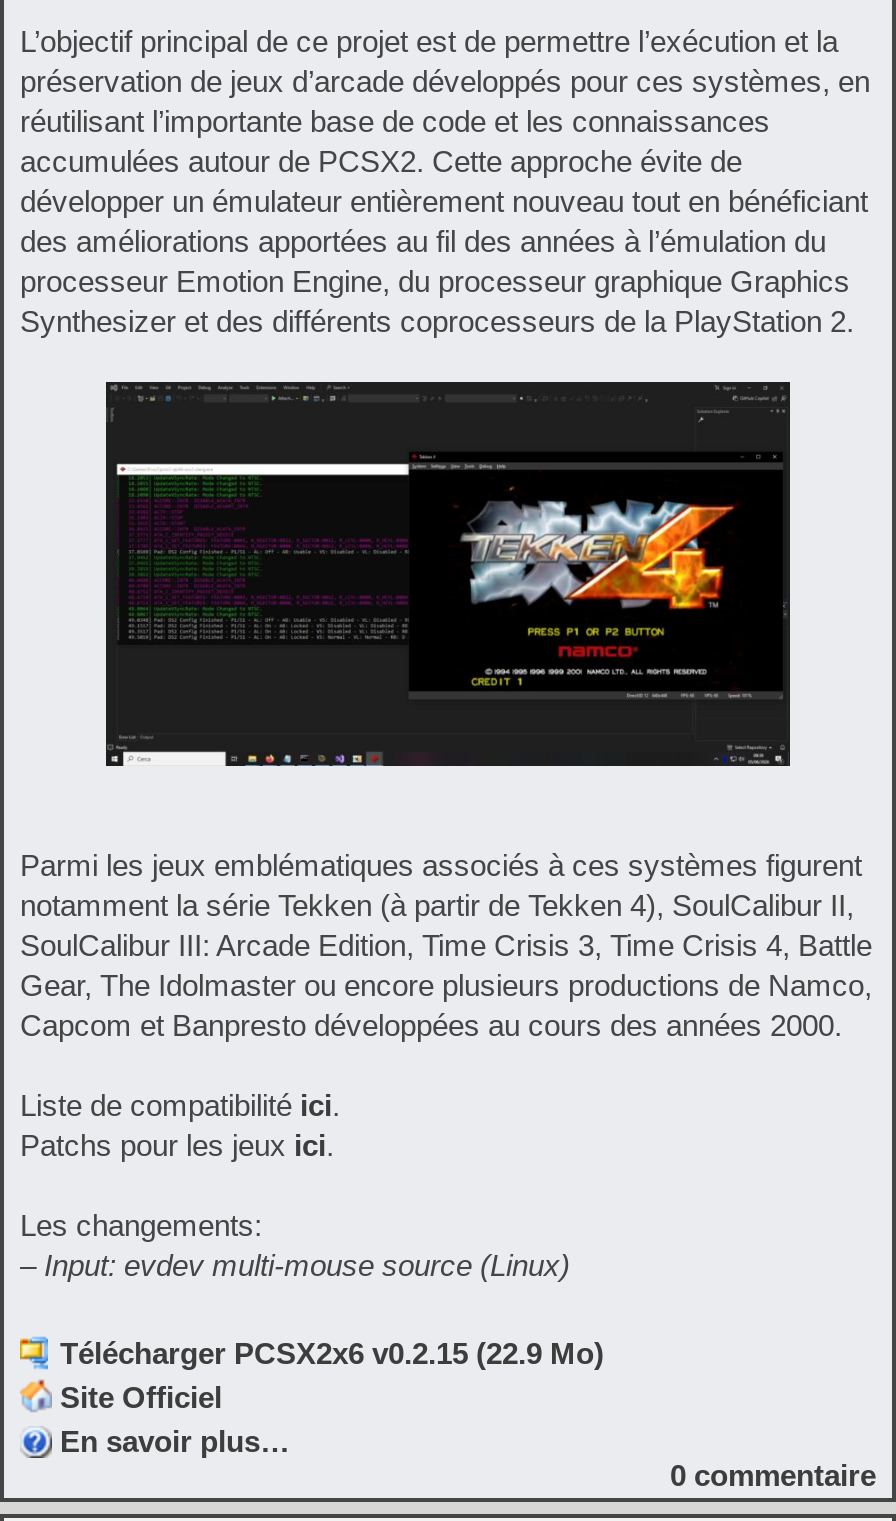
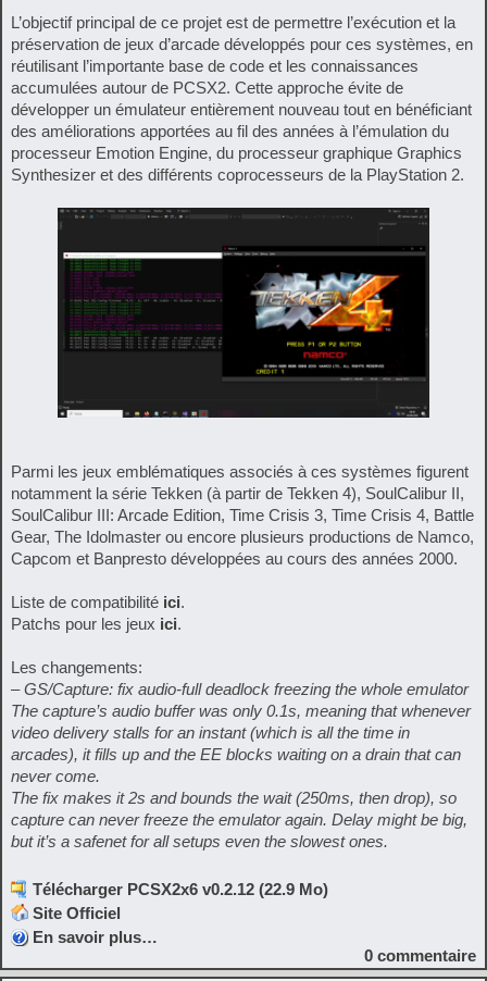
[20,1249,570,1283] – Input: evdev multi-mouse source (Linux) -> [11,680,471,850] – GS/Capture: fix audio-full deadlock freezing the whole emulator | The capture’s audio buffer was only 0.1s, meaning that whenever | video delivery stalls for an instant (which is all the time in | arcades), it fills up and the EE blocks waiting on a drain that can | never come. | The fix makes it 2s and bounds the wait (250ms, then drop), so | capture can never freeze the emulator again. Delay might be big, | but it’s a safenet for all setups even the slowest ones.
[60,1337,604,1371] Télécharger PCSX2x6 v0.2.15 (22.9 Mo) -> [33,880,328,898] Télécharger PCSX2x6 v0.2.12 (22.9 Mo)

